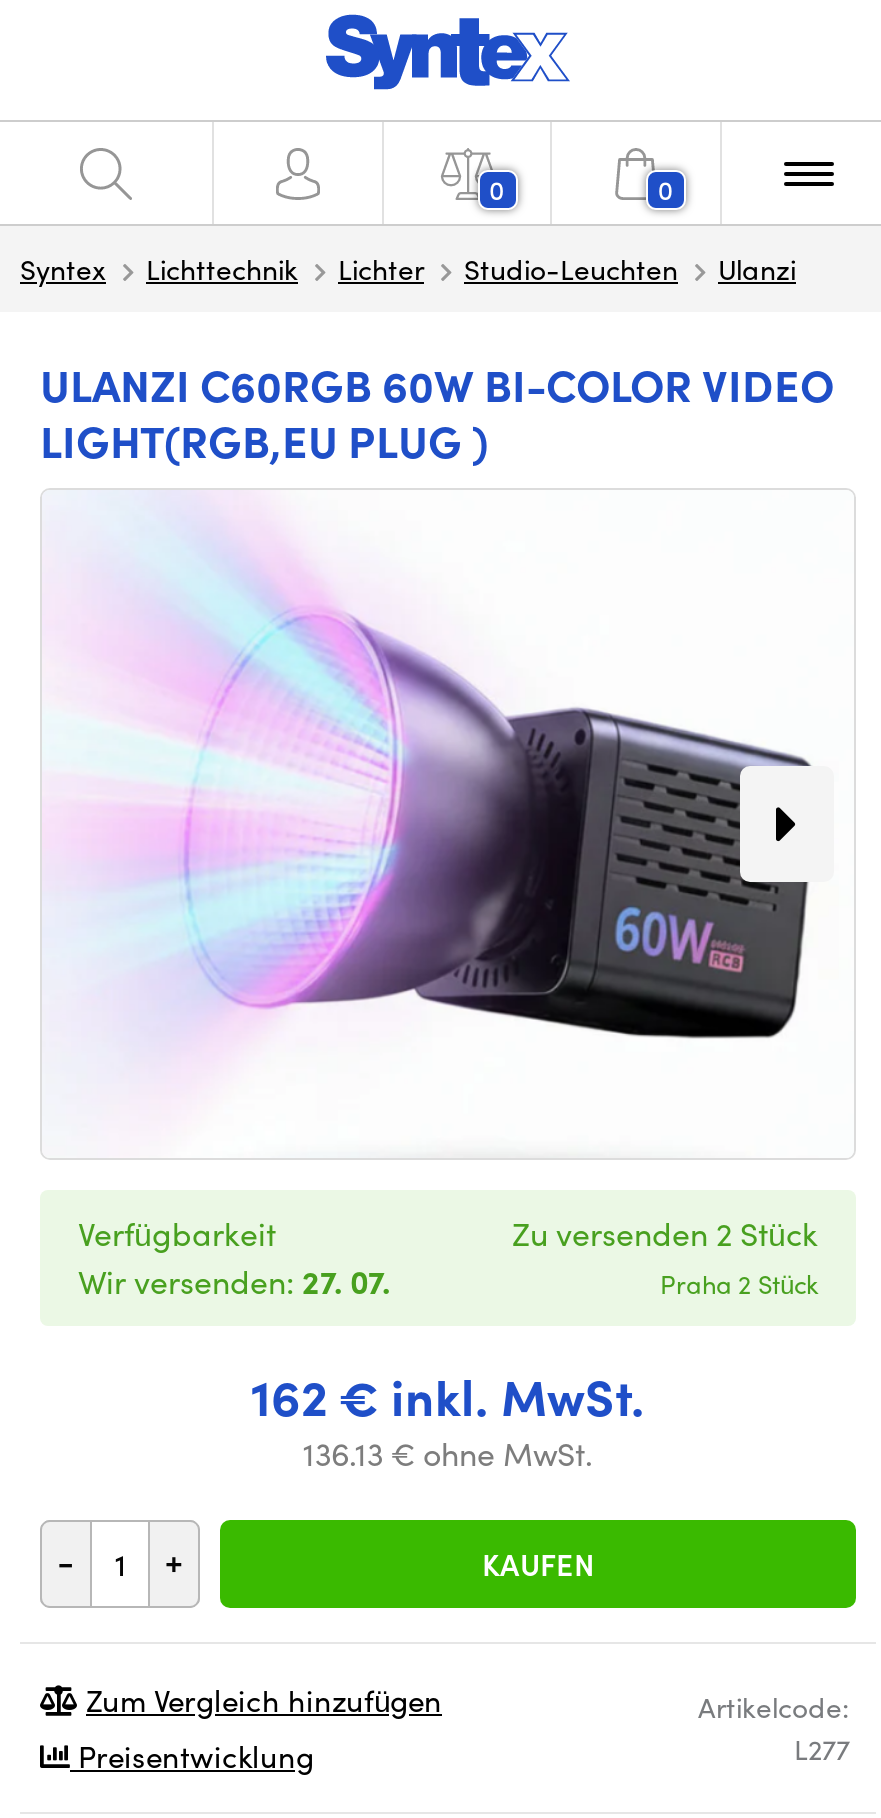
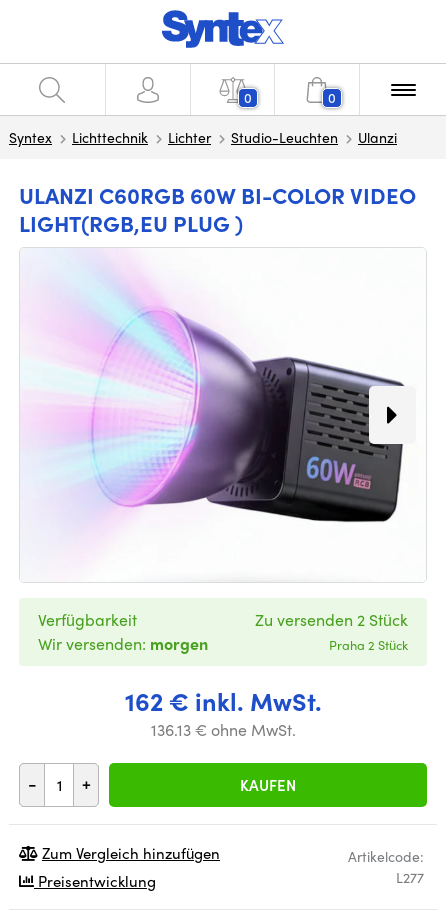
[78,1259,390,1305] Wir versenden: 27. 07. -> [38,632,208,655] Wir versenden: morgen

